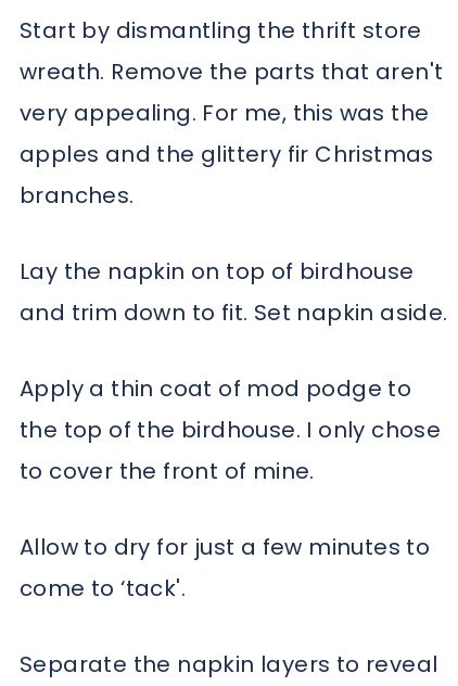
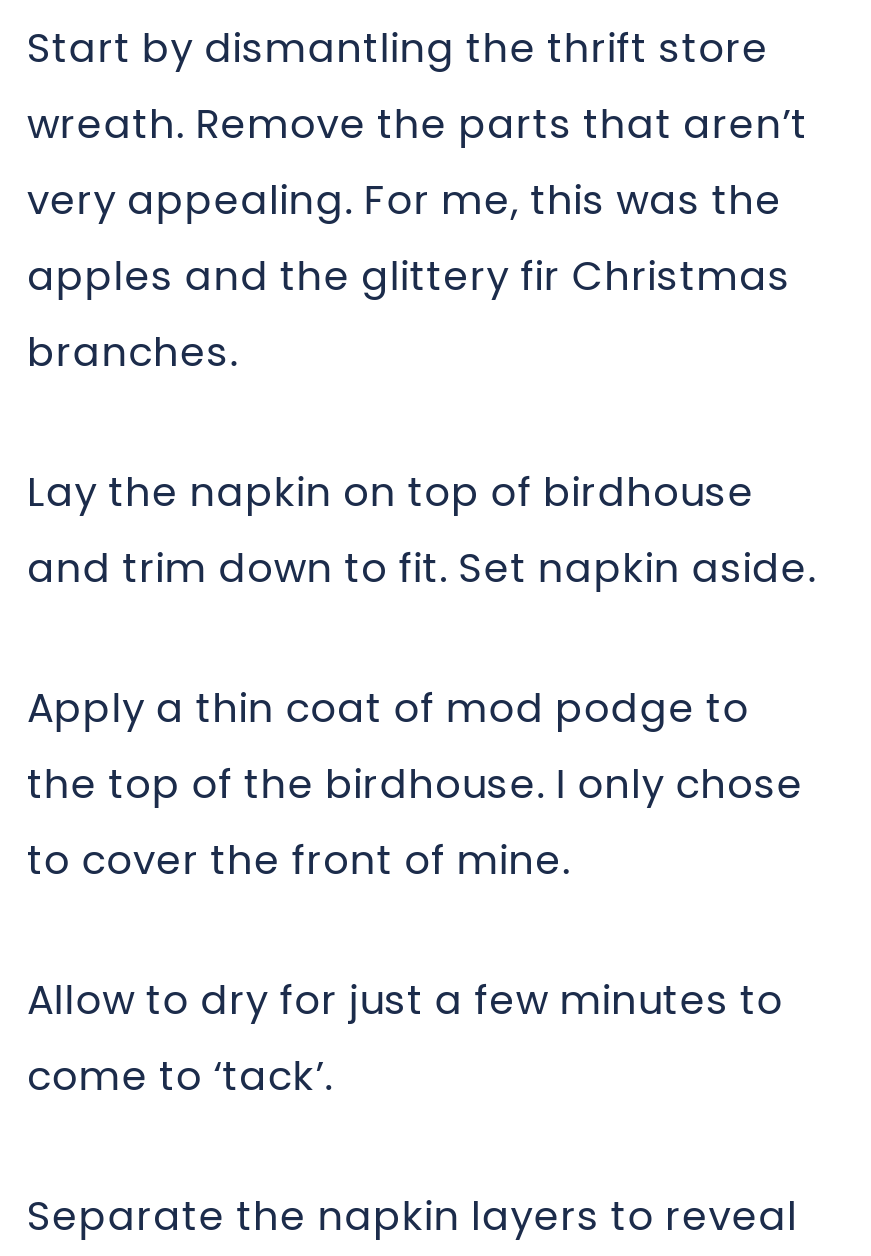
[20,56,443,87] wreath. Remove the parts that aren't -> [27,96,808,152] wreath. Remove the parts that aren’t
[20,573,186,604] come to ‘tack'. -> [27,1048,333,1104] come to ‘tack’.

